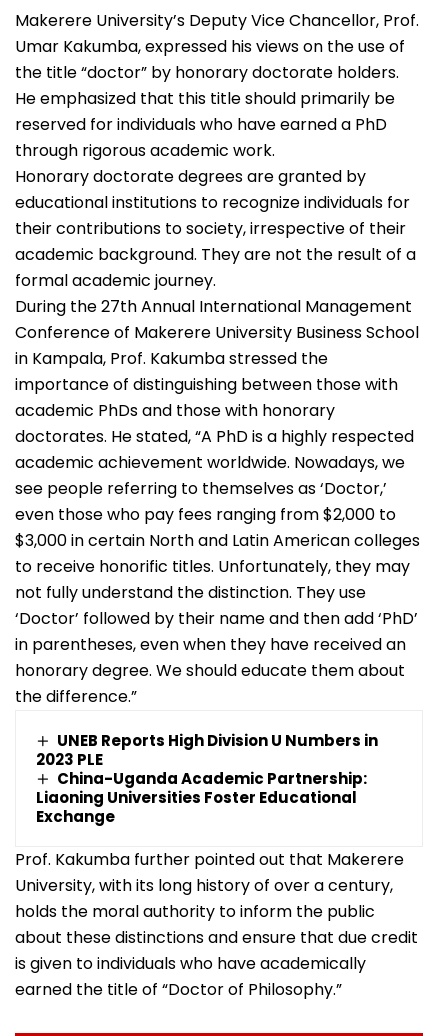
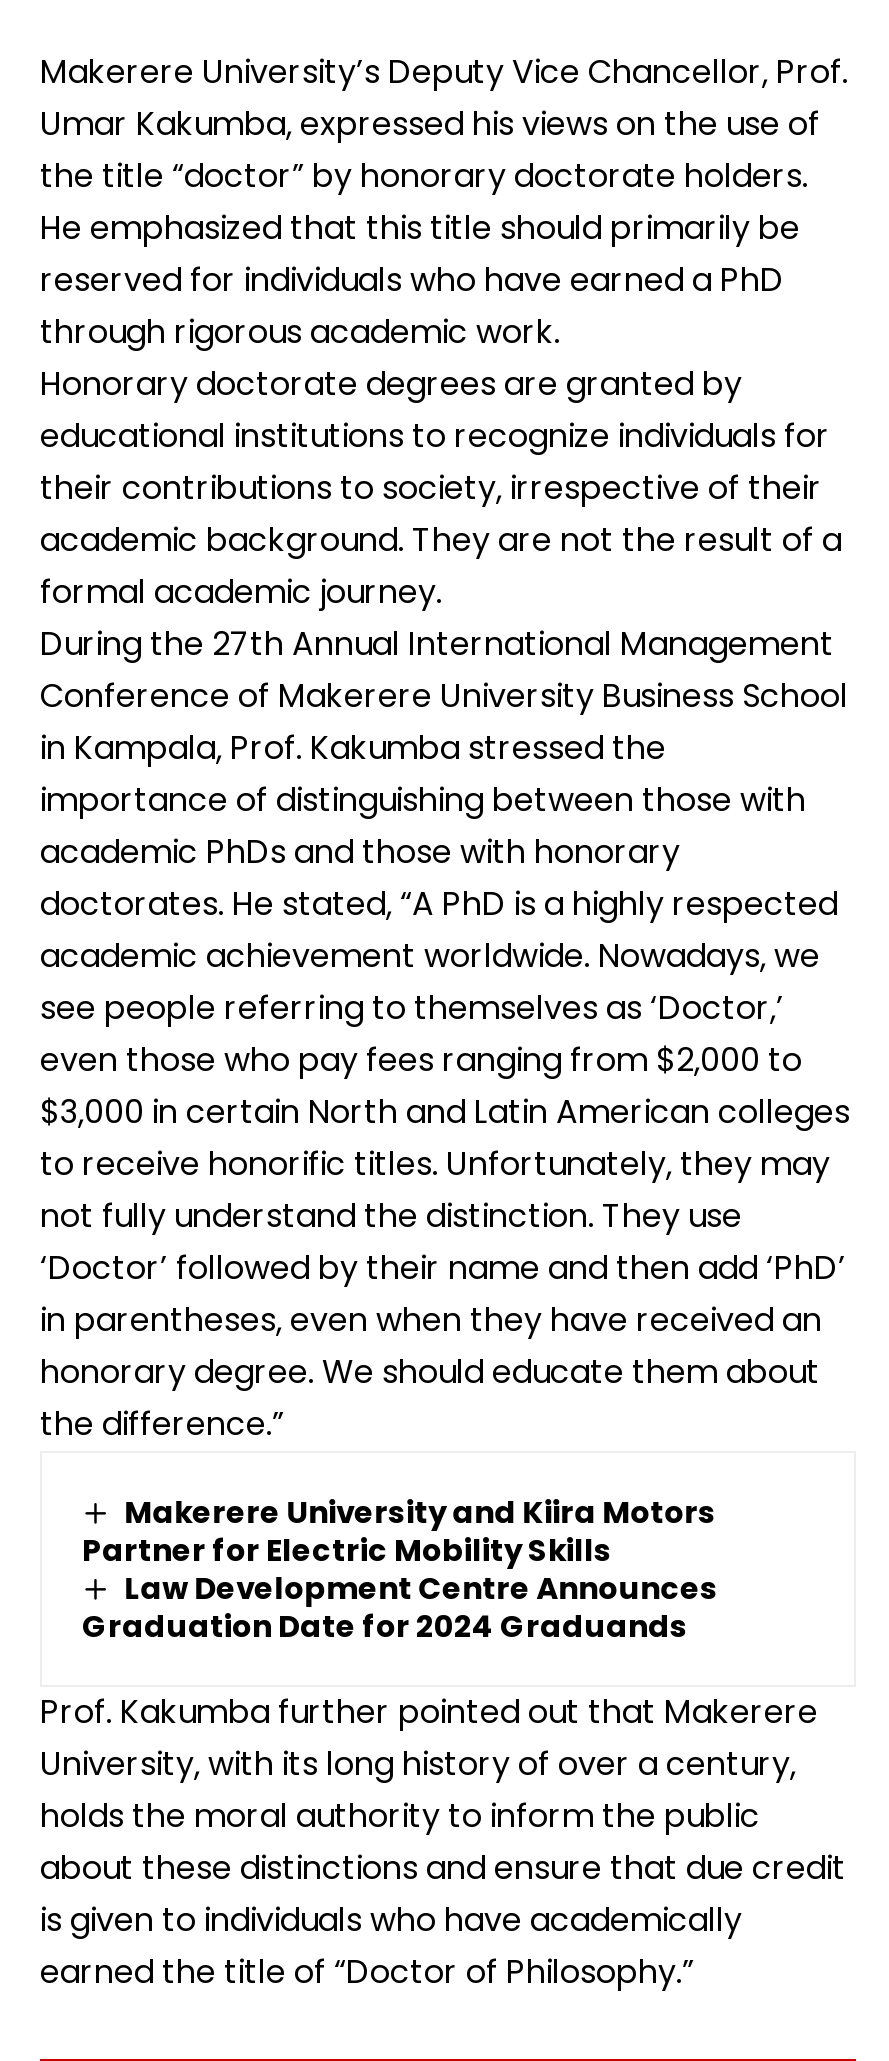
[36,730,378,827] UNEB Reports High Division U Numbers in | 2023 PLE | China-Uganda Academic Partnership: | Liaoning Universities Foster Educational | Exchange -> [82,1490,718,1648] Makerere University and Kiira Motors | Partner for Electric Mobility Skills | Law Development Centre Announces | Graduation Date for 2024 Graduands

